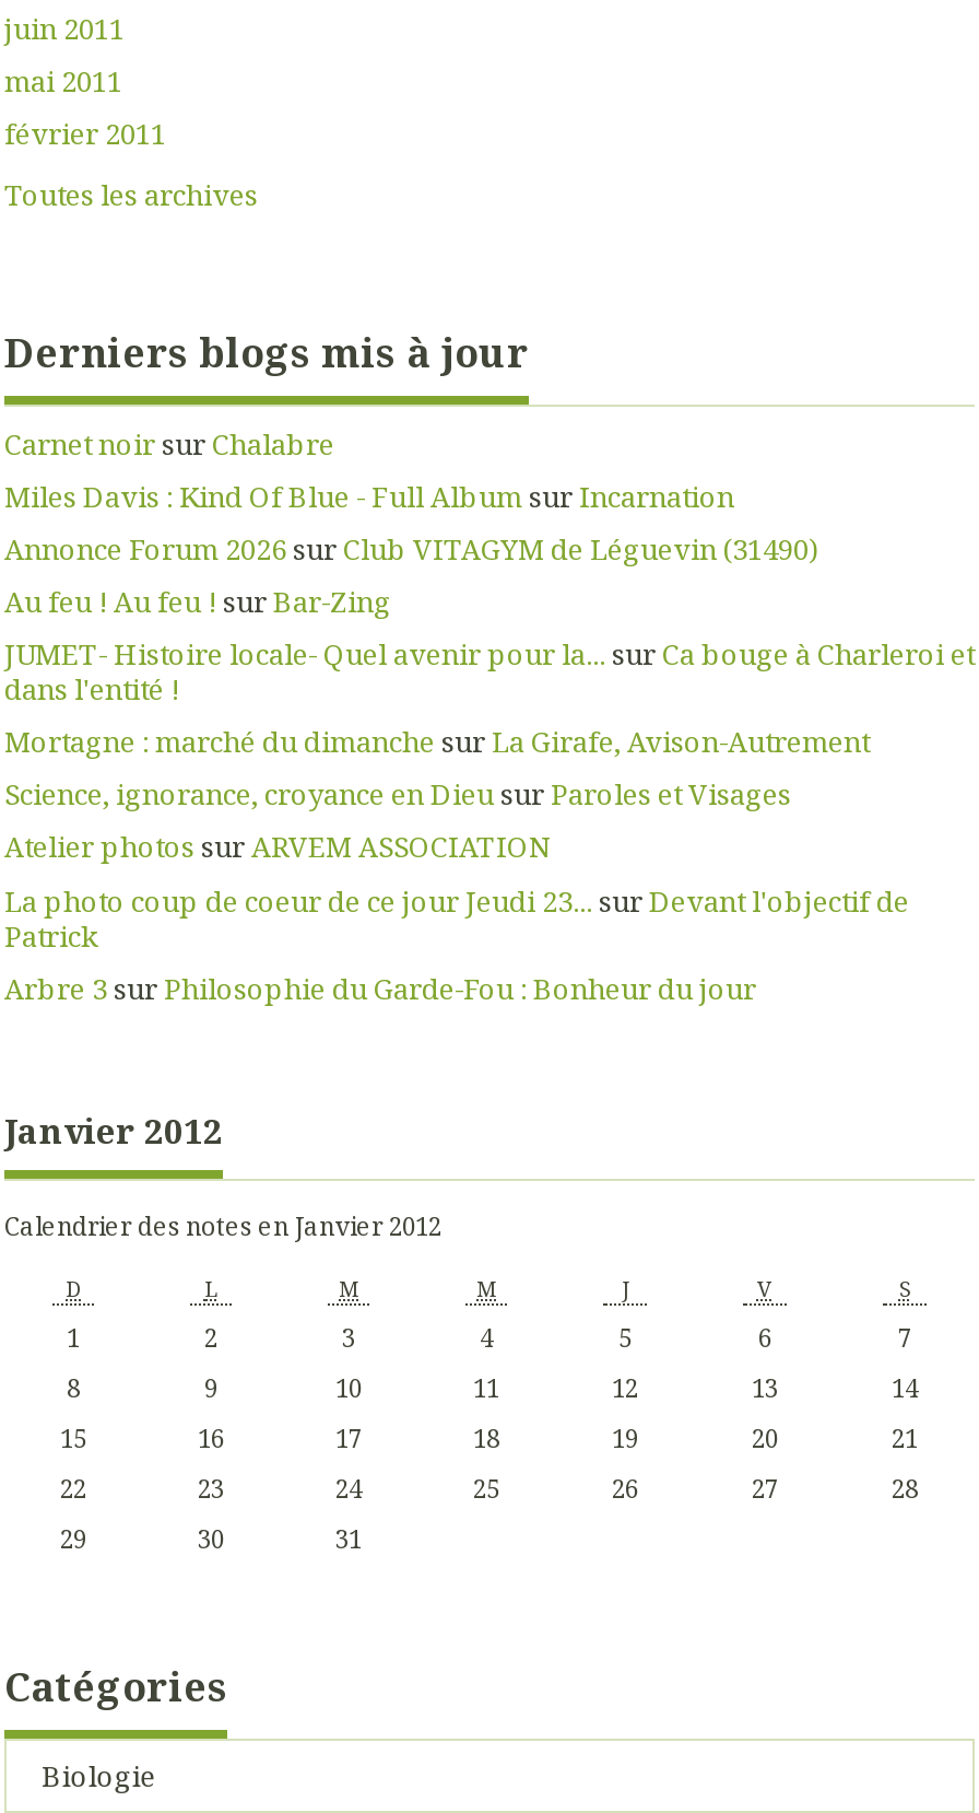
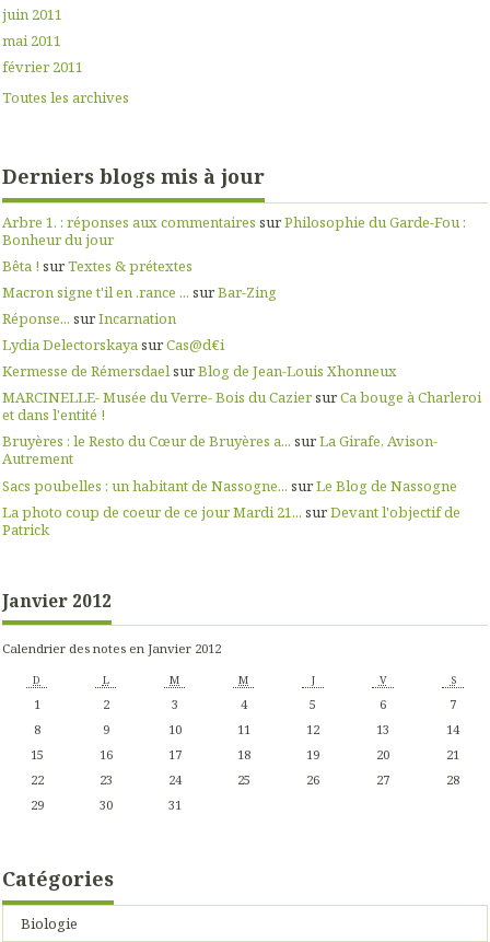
[4,423,975,920] Carnet noir sur Chalabre | Miles Davis : Kind Of Blue - Full Album sur Incarnation | Annonce Forum 2026 sur Club VITAGYM de Léguevin (31490) | Au feu ! Au feu ! sur Bar-Zing | JUMET- Histoire locale- Quel avenir pour la... sur Ca bouge à Charleroi et | dans l'entité ! | Mortagne : marché du dimanche sur La Girafe, Avison-Autrement | Science, ignorance, croyance en Dieu sur Paroles et Visages | Atelier photos surARVEM ASSOCIATION | La photo coup de coeur de ce jour Jeudi 23... sur Devant l'objectif de -> [2,212,481,522] Arbre 1. : réponses aux commentaires sur Philosophie du Garde-Fou : | Bonheur du jour | Bêta ! sur Textes & prétextes | Macron signe t'il en .rance ... sur Bar-Zing | Réponse... sur Incarnation | Lydia Delectorskaya sur Cas@d€i | Kermesse de Rémersdael sur Blog de Jean-Louis Xhonneux | MARCINELLE- Musée du Verre- Bois du Cazier sur Ca bouge à Charleroi | et dans l'entité ! | Bruyères : le Resto du Cœur de Bruyères a... sur La Girafe, Avison- | Autrement | Sacs poubelles : un habitant de Nassogne... sur Le Blog de Nassogne | La photo coup de coeur de ce jour Mardi 21... sur Devant l'objectif de
moved [4,915,98,955] -> [2,519,49,539]: Patrick
[4,968,756,1008] Arbre 3 sur Philosophie du Garde-Fou : Bonheur du jour -> none

